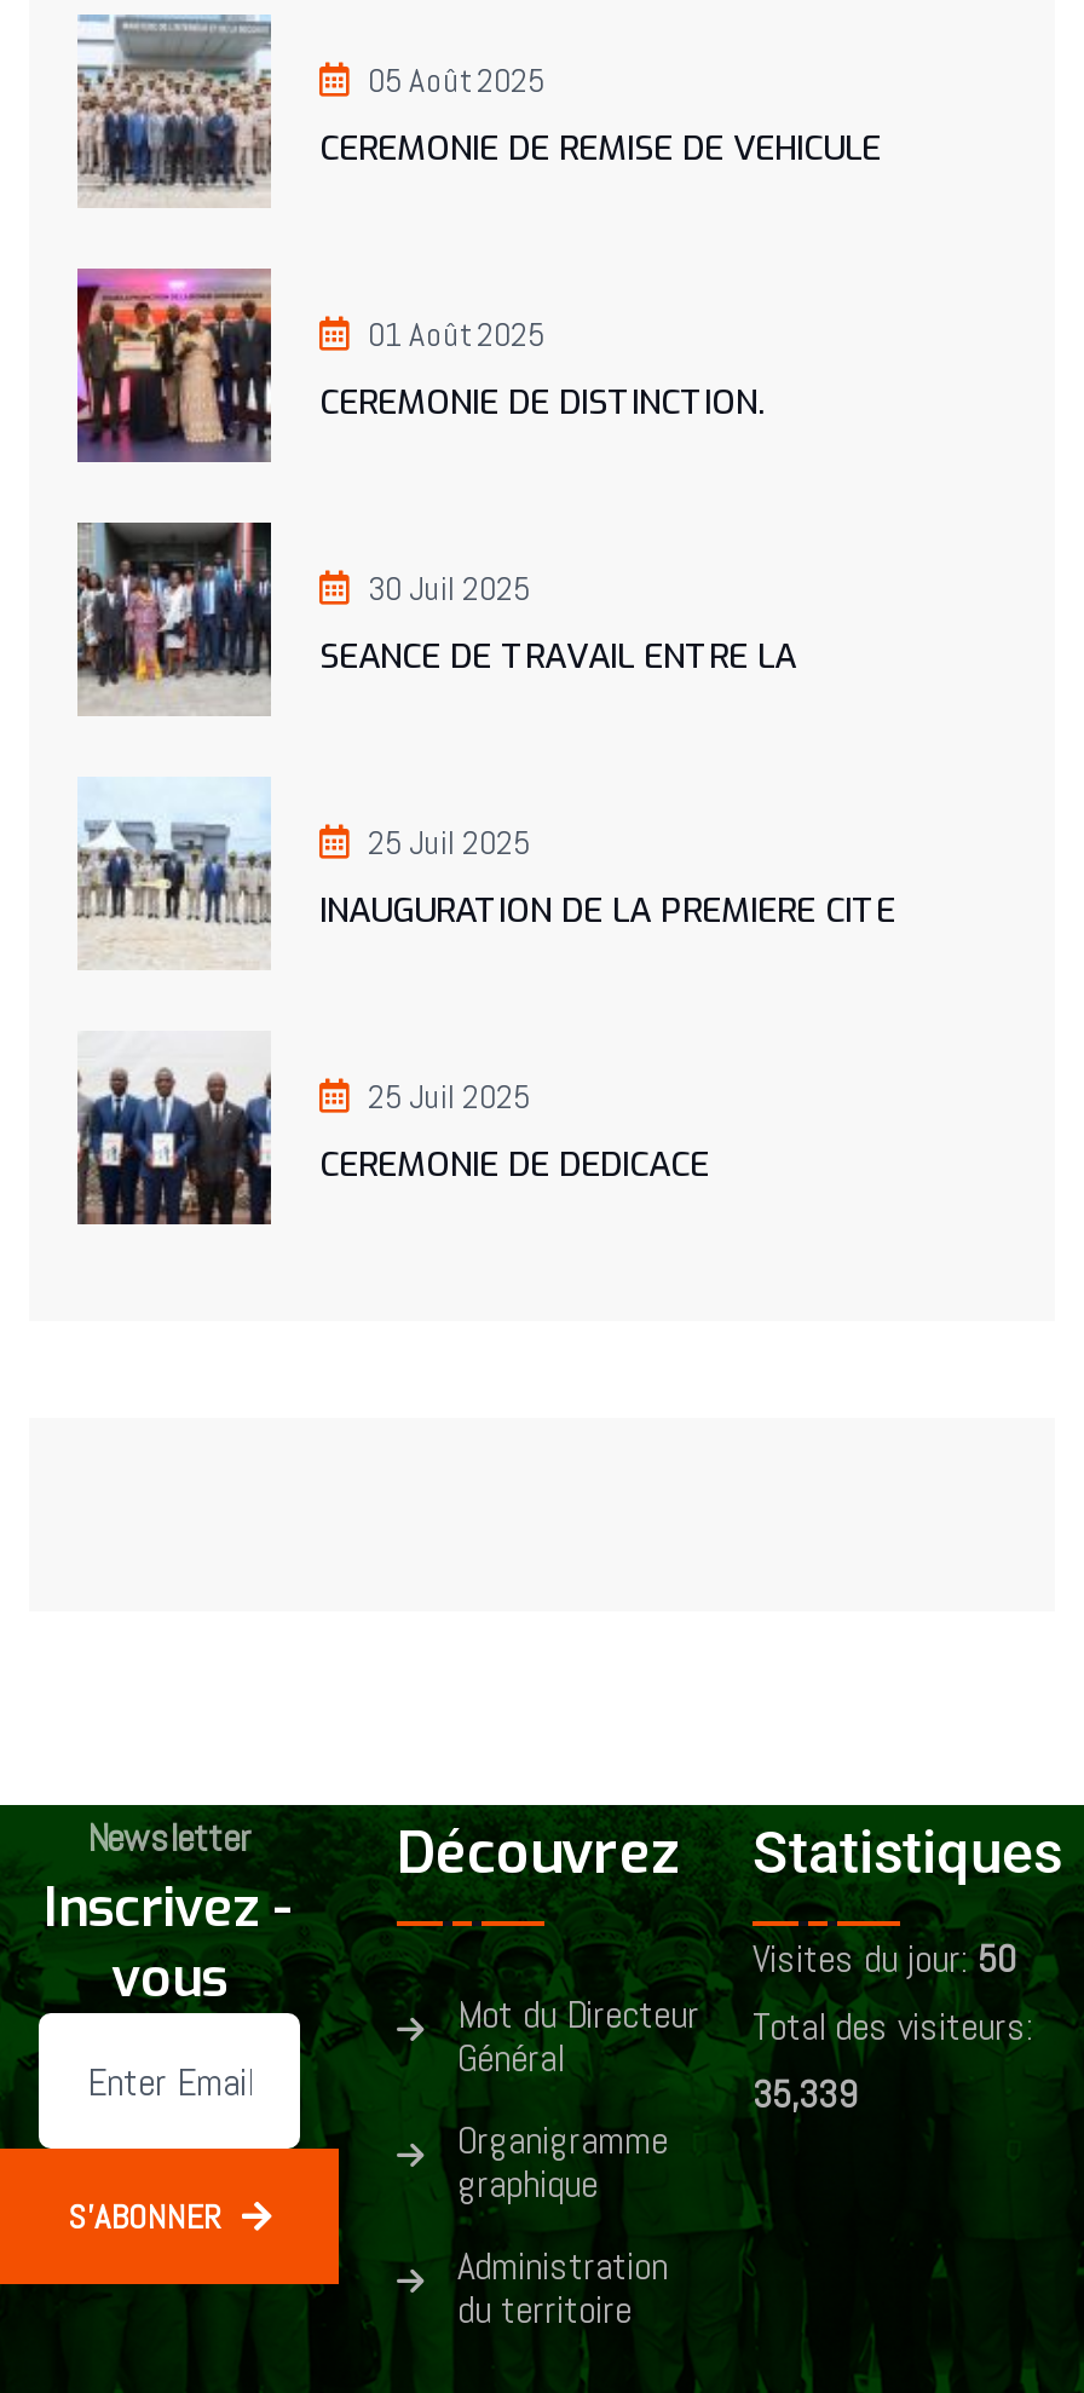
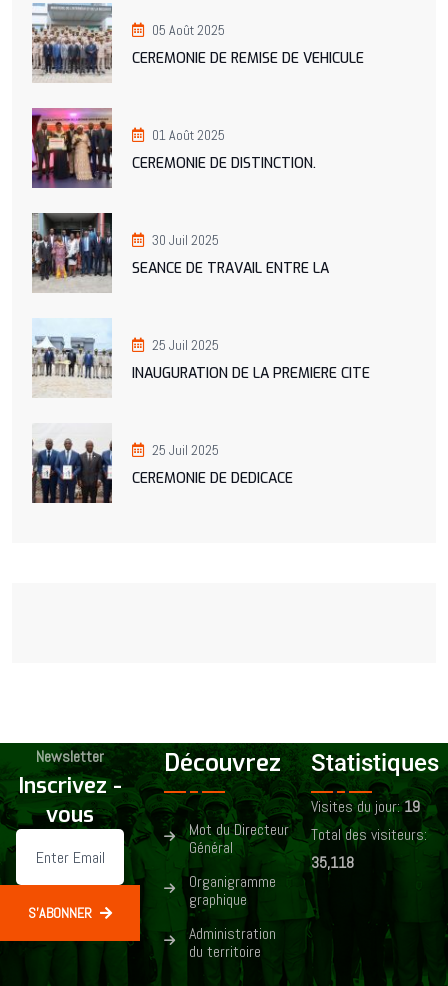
[753,1933,1016,1984] Visites du jour: 50 -> [311,796,420,817] Visites du jour: 19
[753,2069,857,2119] 35,339 -> [311,852,354,873] 35,118

